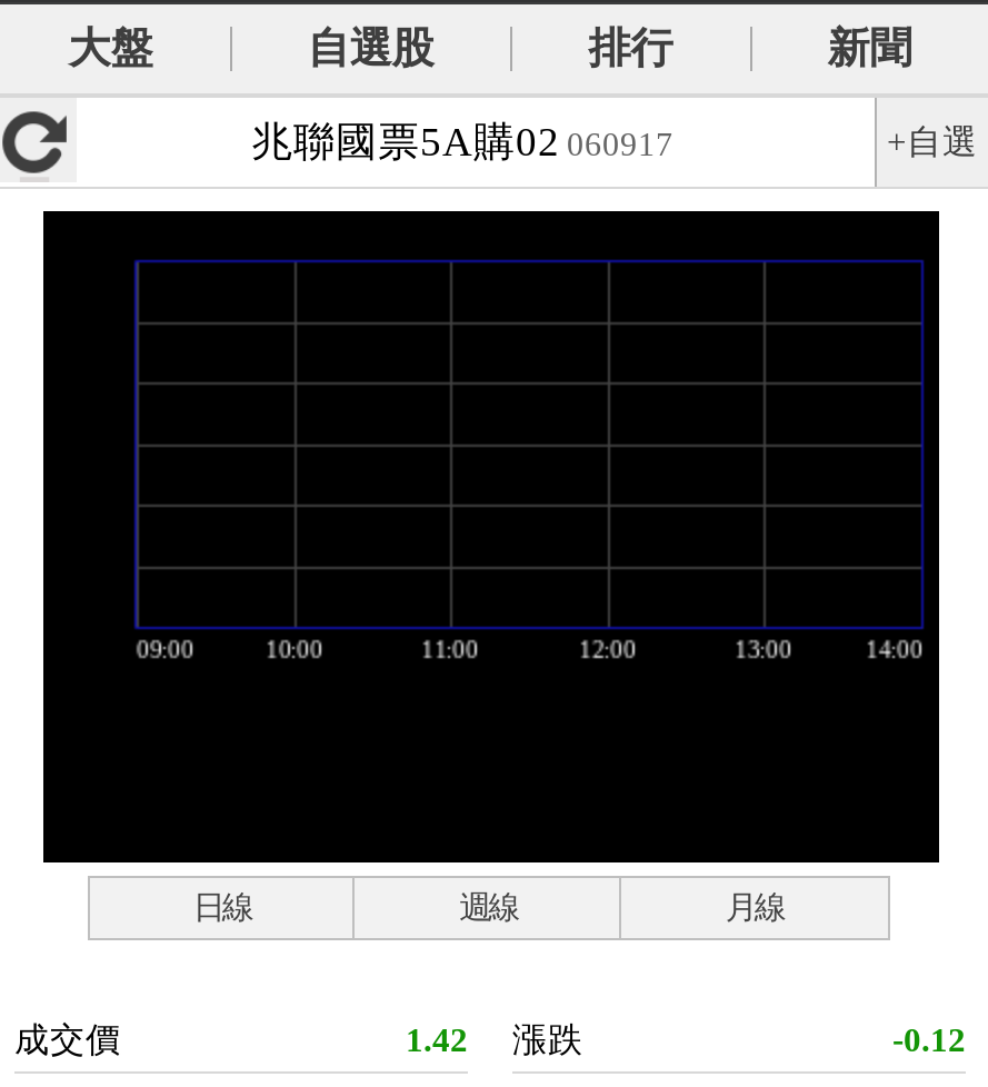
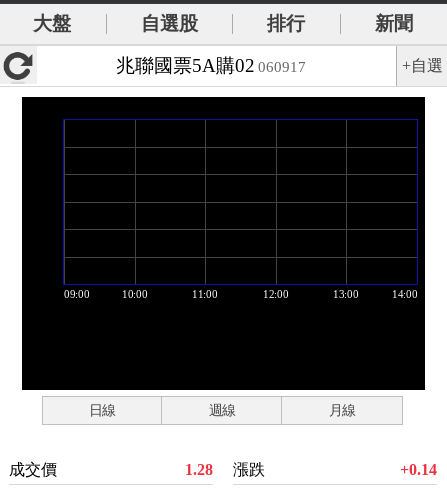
[406,1020,583,1058] 1.42 漲跌 -> [185,461,265,478] 1.28 漲跌
[892,1020,966,1058] -0.12 -> [400,461,437,478] +0.14

